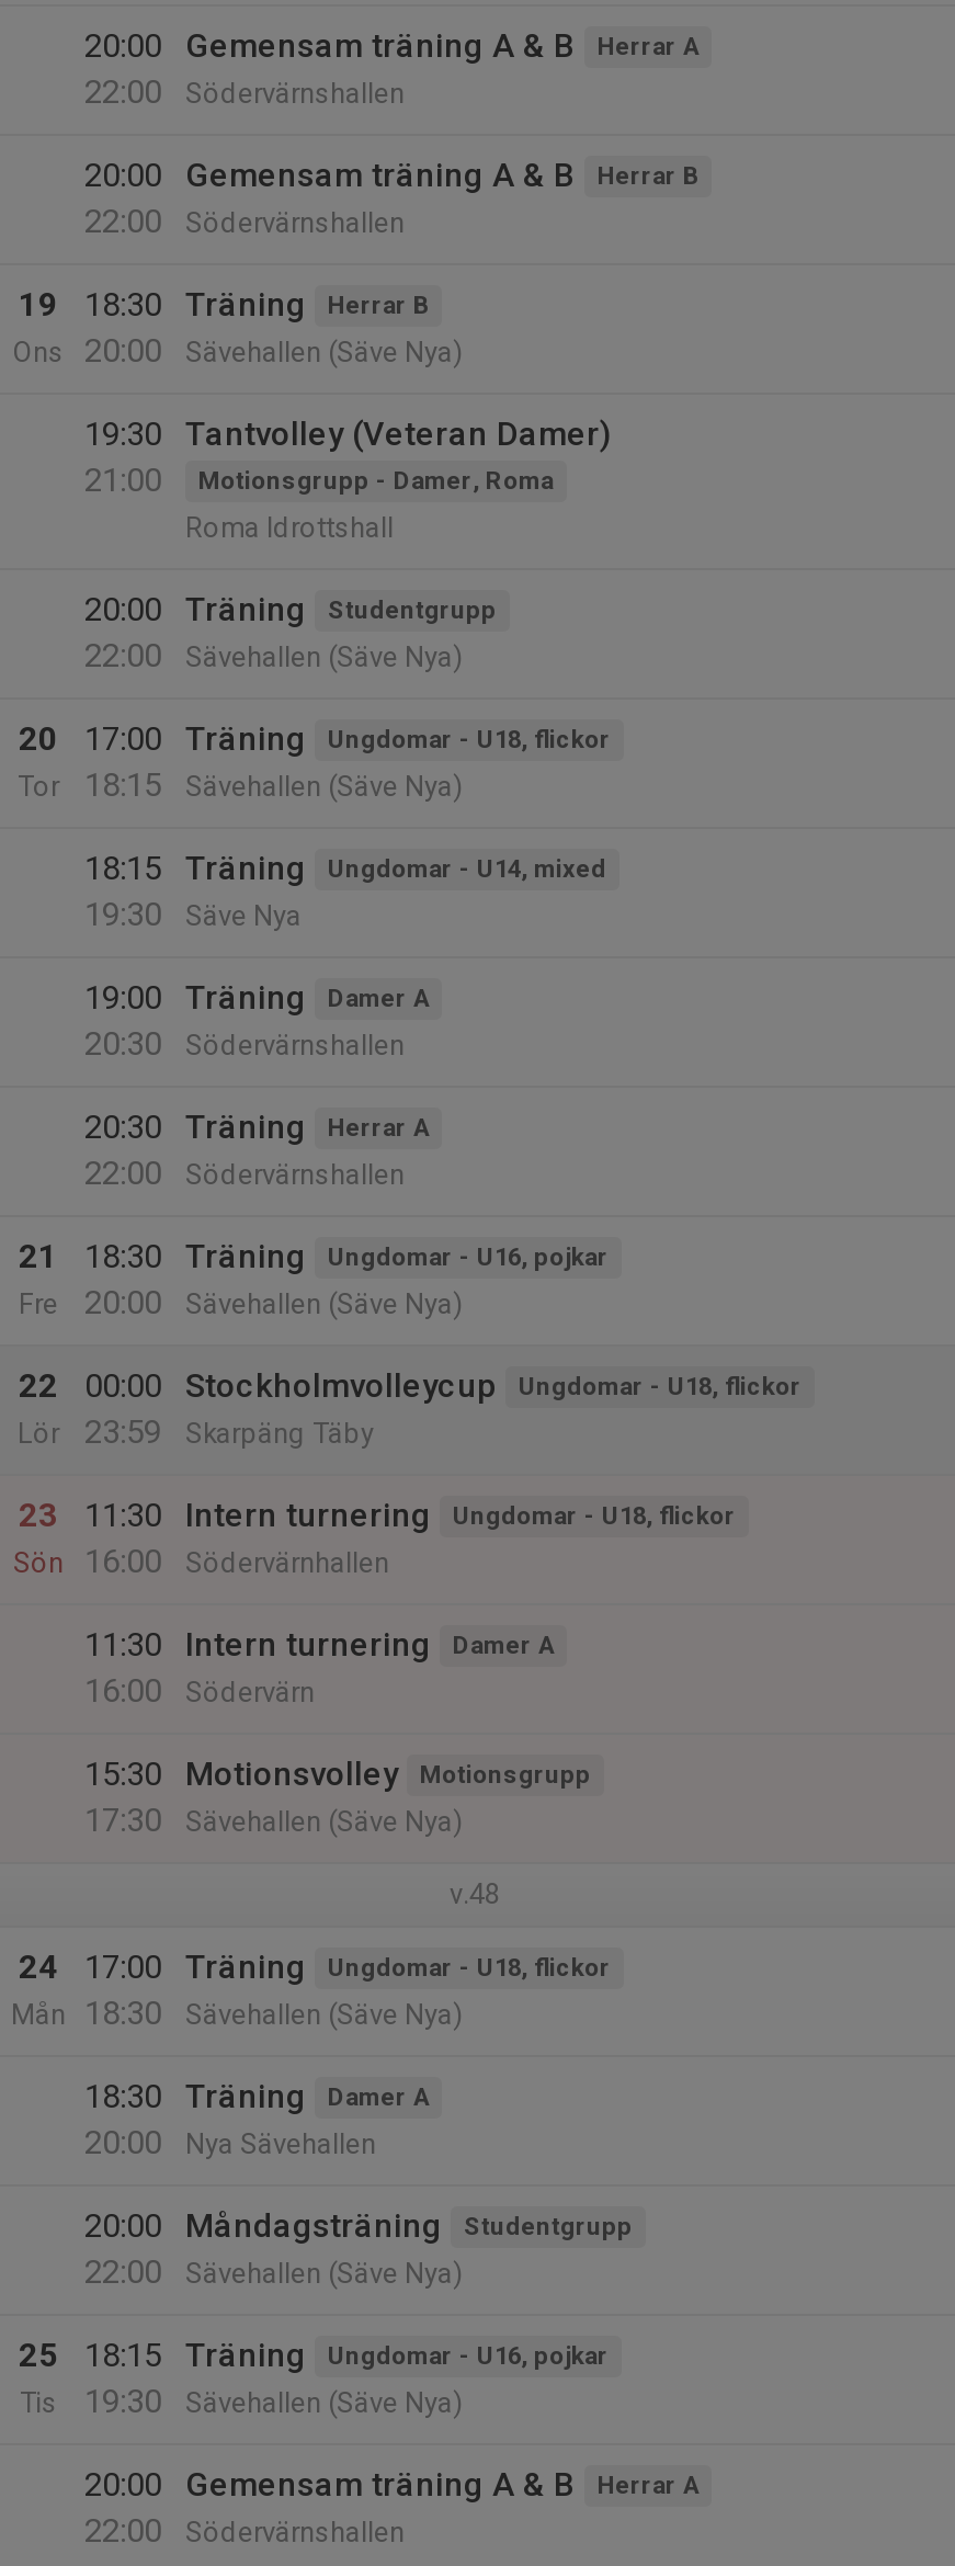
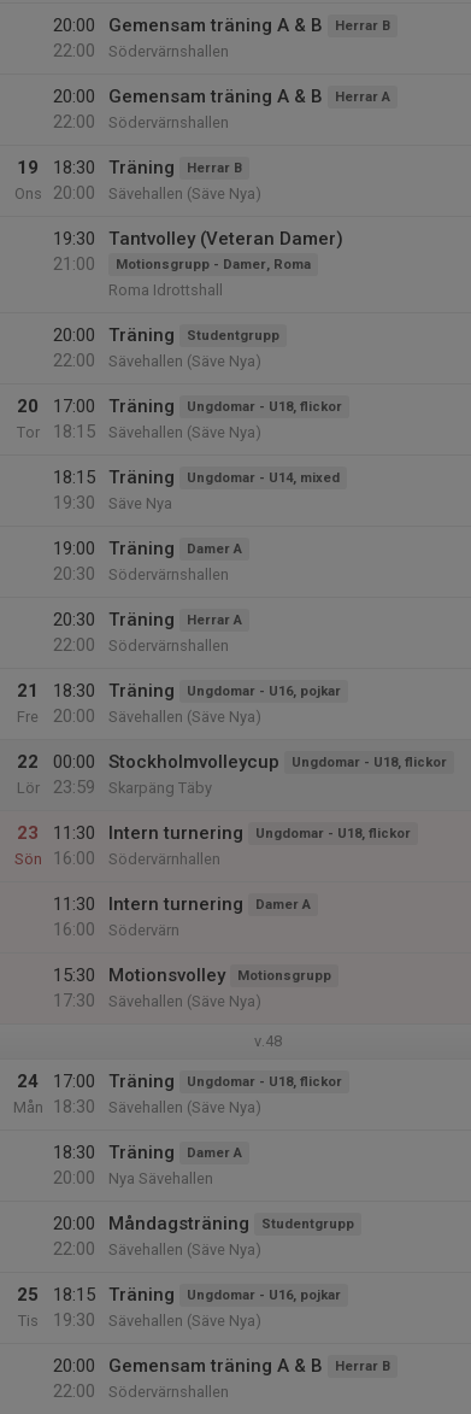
[598,33,698,61] Herrar A -> [335,18,390,34] Herrar B
[598,162,698,191] Herrar B -> [335,89,390,105] Herrar A
[598,2472,698,2500] Herrar A -> [335,1359,390,1374] Herrar B

